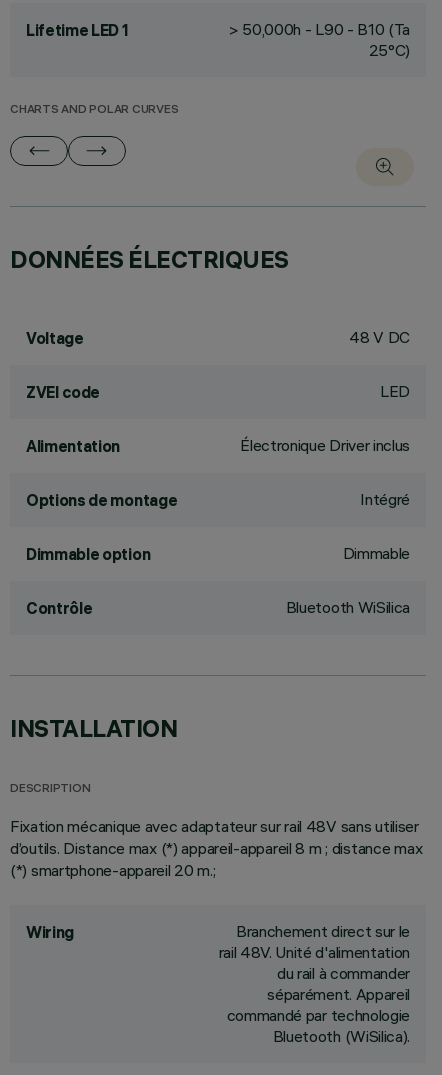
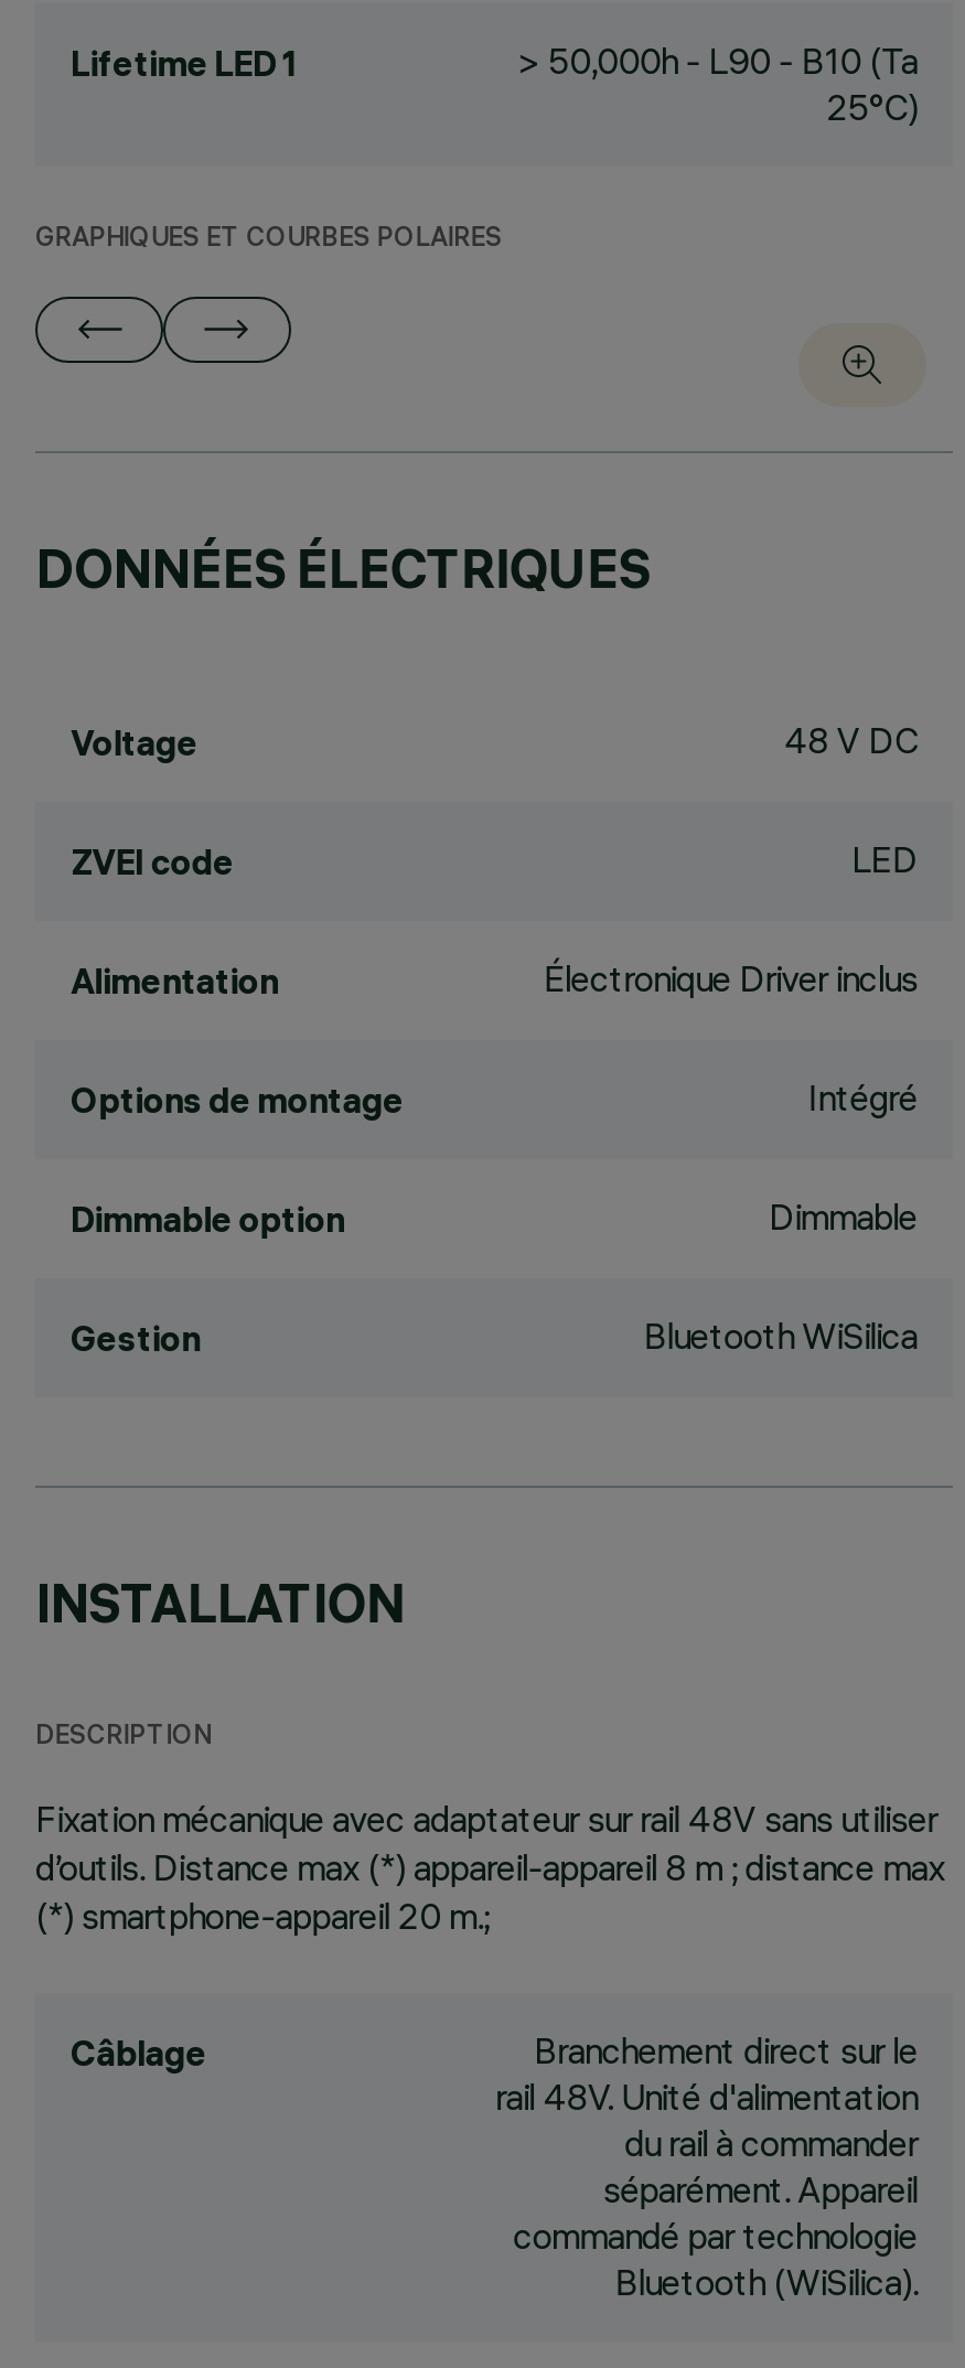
[10,104,178,117] CHARTS AND POLAR CURVES -> [35,226,502,255] GRAPHIQUES ET COURBES POLAIRES
[26,598,92,618] Contrôle -> [71,1316,200,1360] Gestion
[26,922,74,942] Wiring -> [71,2031,207,2075] Câblage

